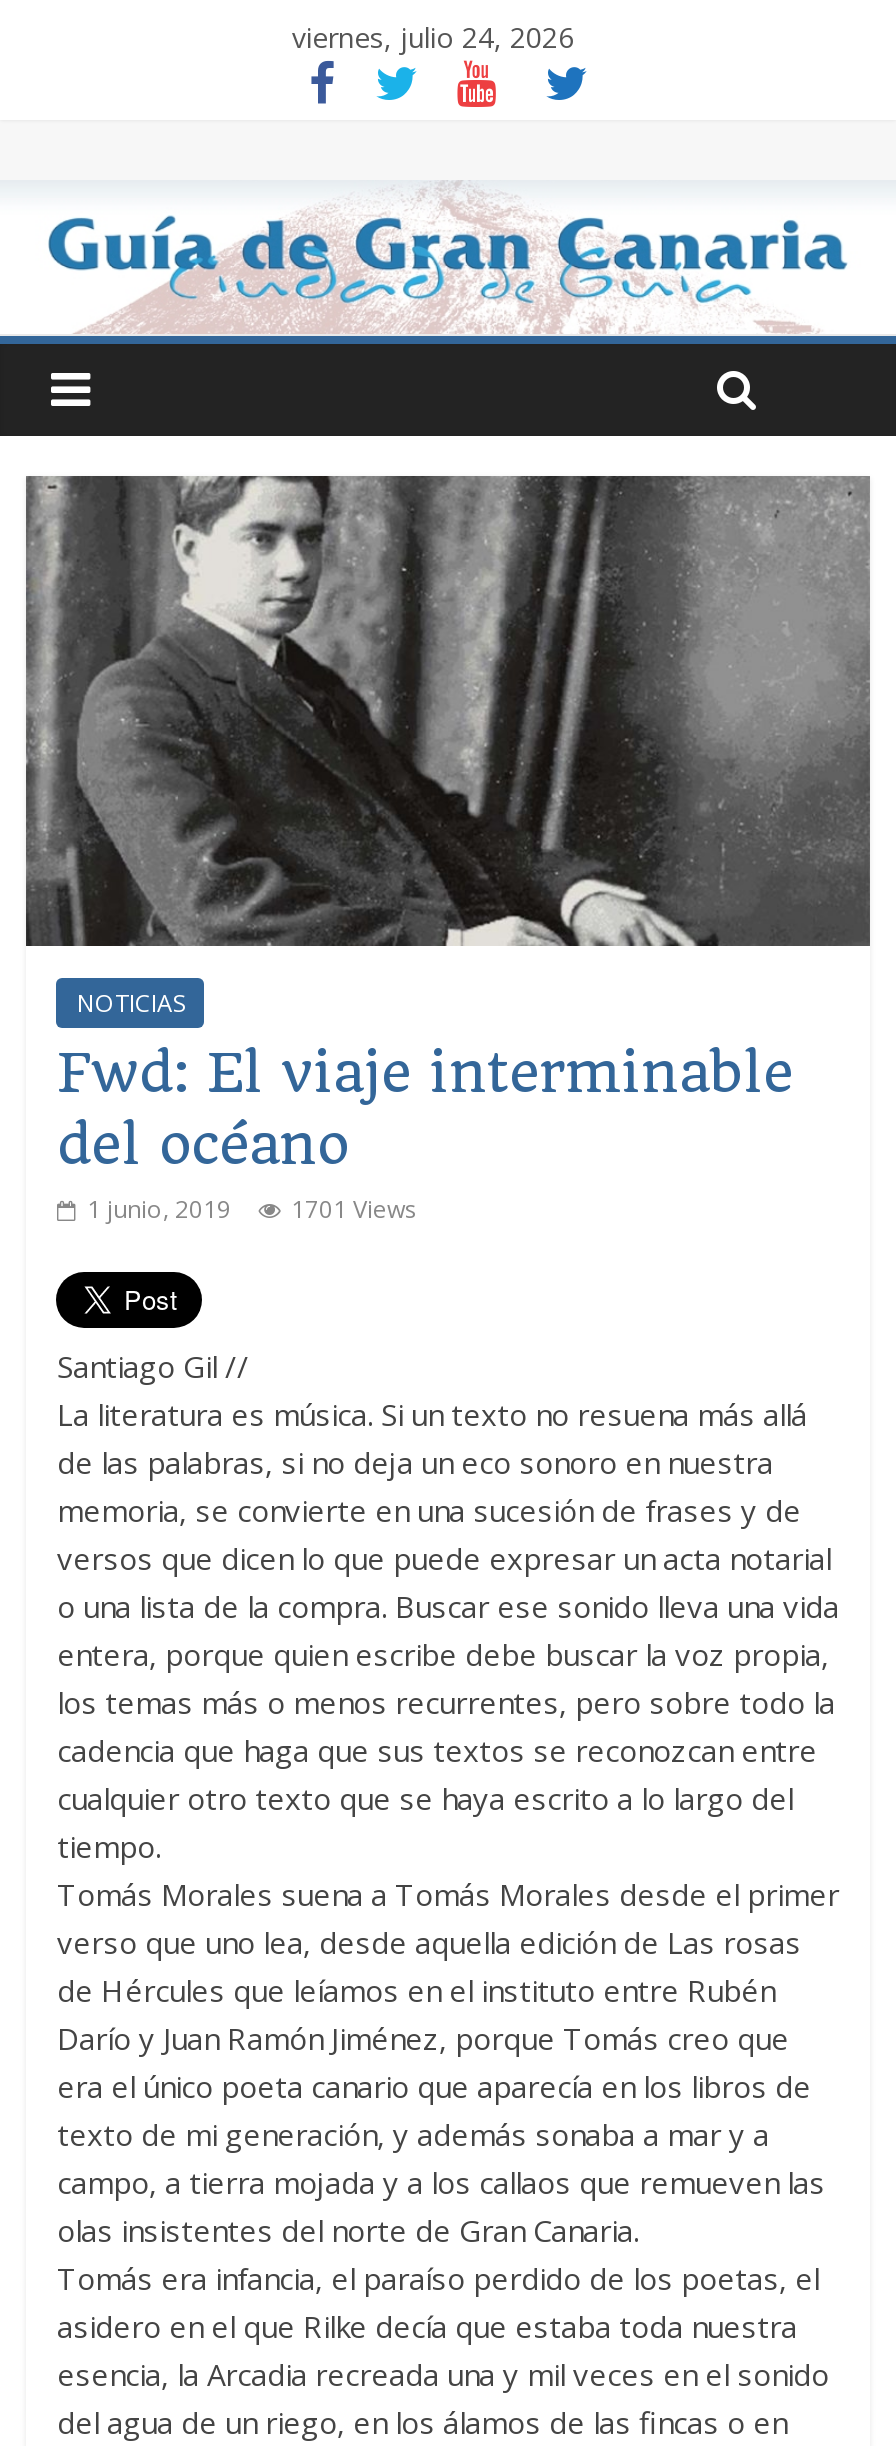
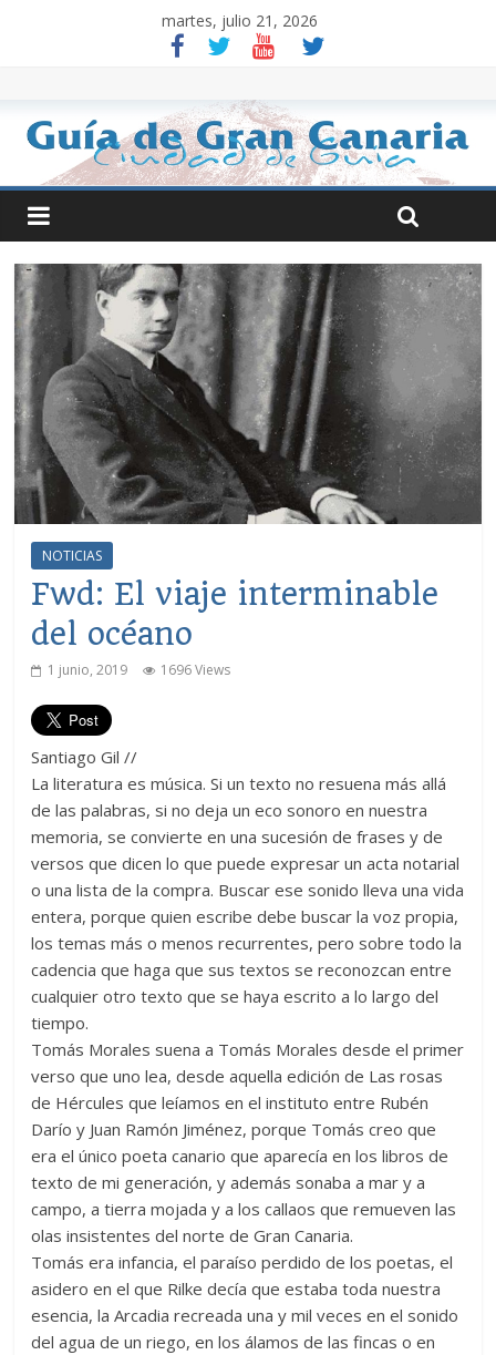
[292,18,574,56] viernes, julio 24, 2026 -> [162,10,318,31] martes, julio 21, 2026
[87,1191,417,1225] 1 junio, 2019 1701 Views -> [48,660,231,679] 1 junio, 2019 1696 Views

